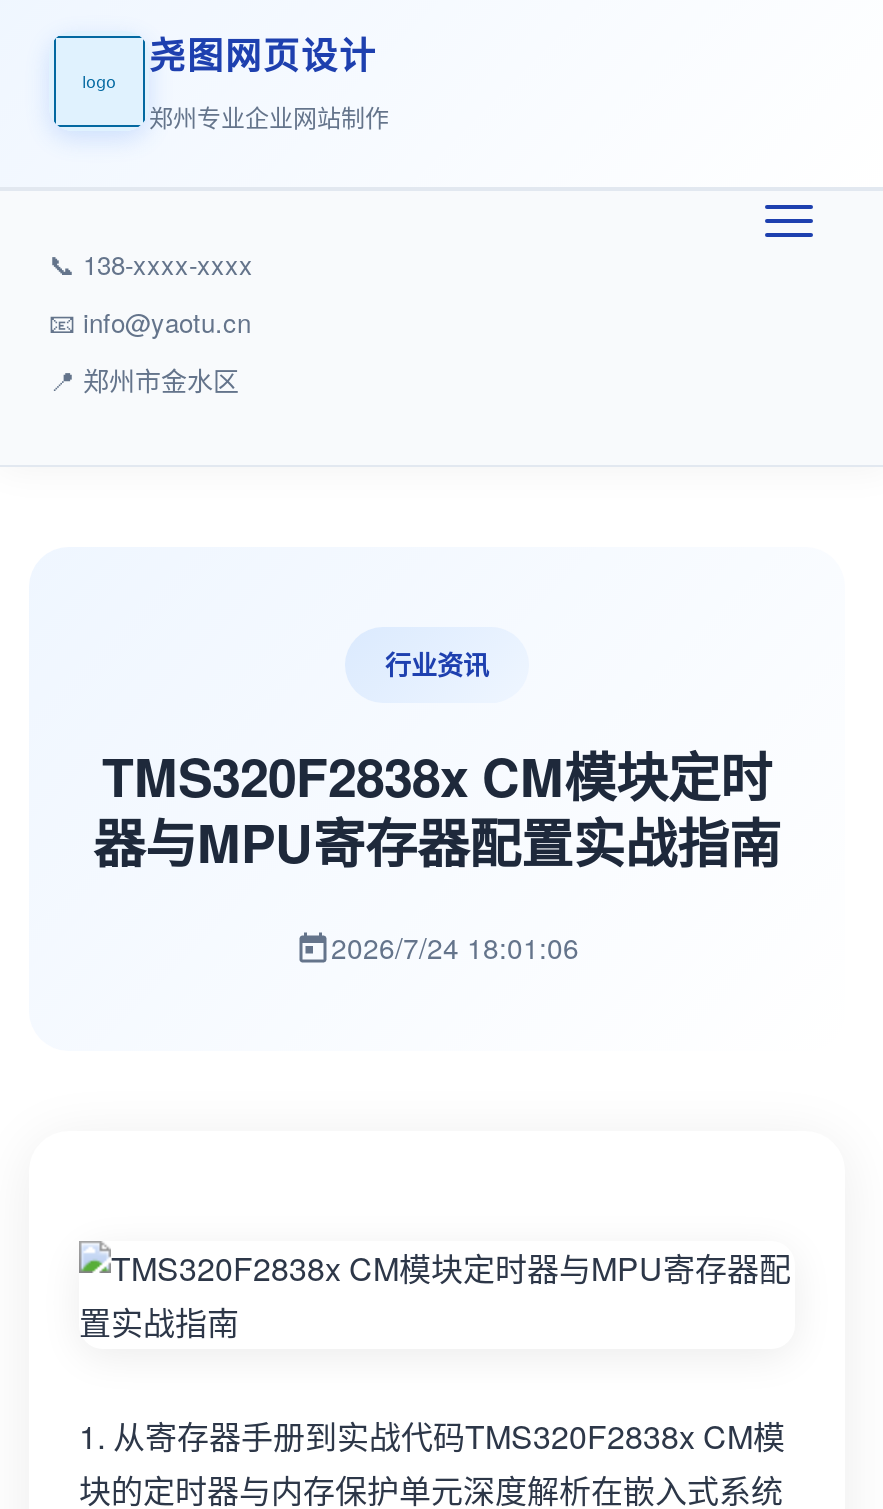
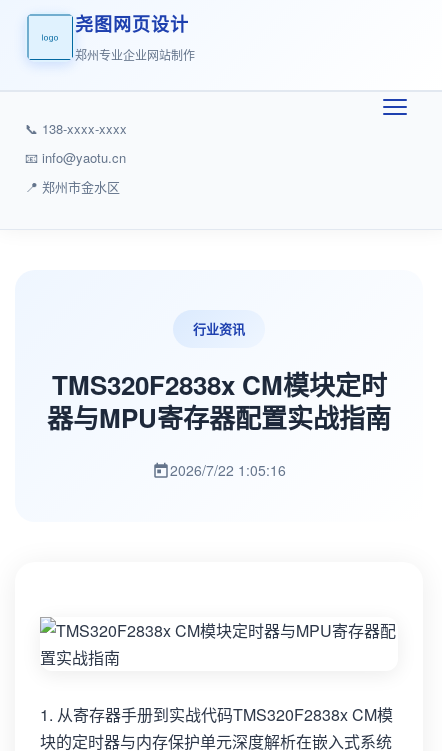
[331,927,579,967] 2026/7/24 18:01:06 -> [170,460,286,480] 2026/7/22 1:05:16

